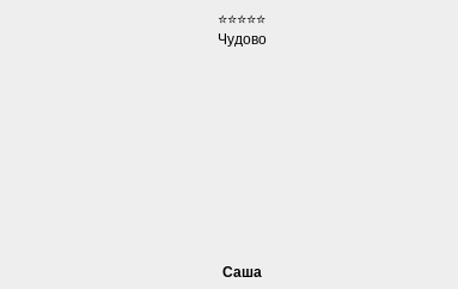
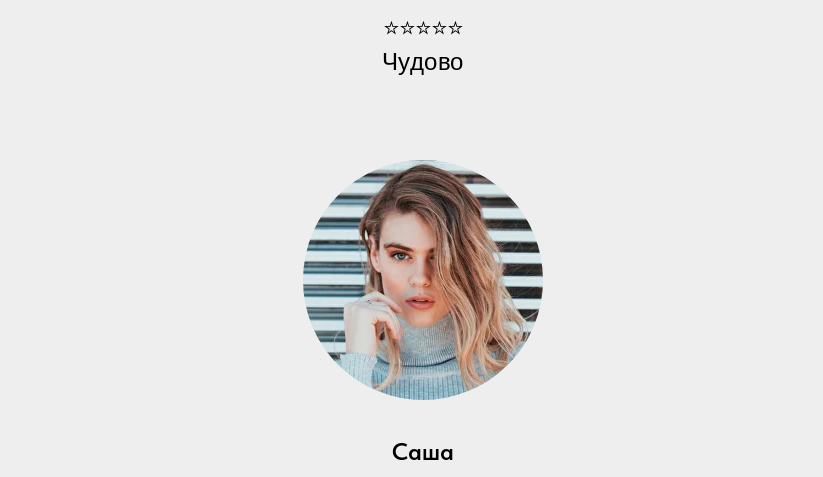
none -> [301,159,545,401] [image]

